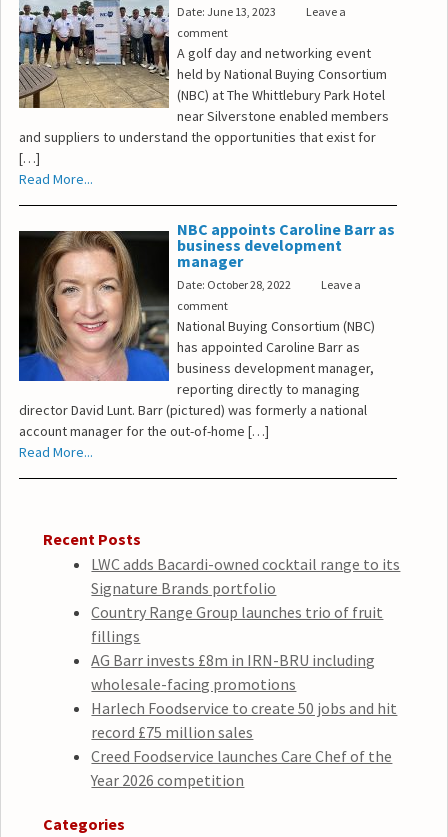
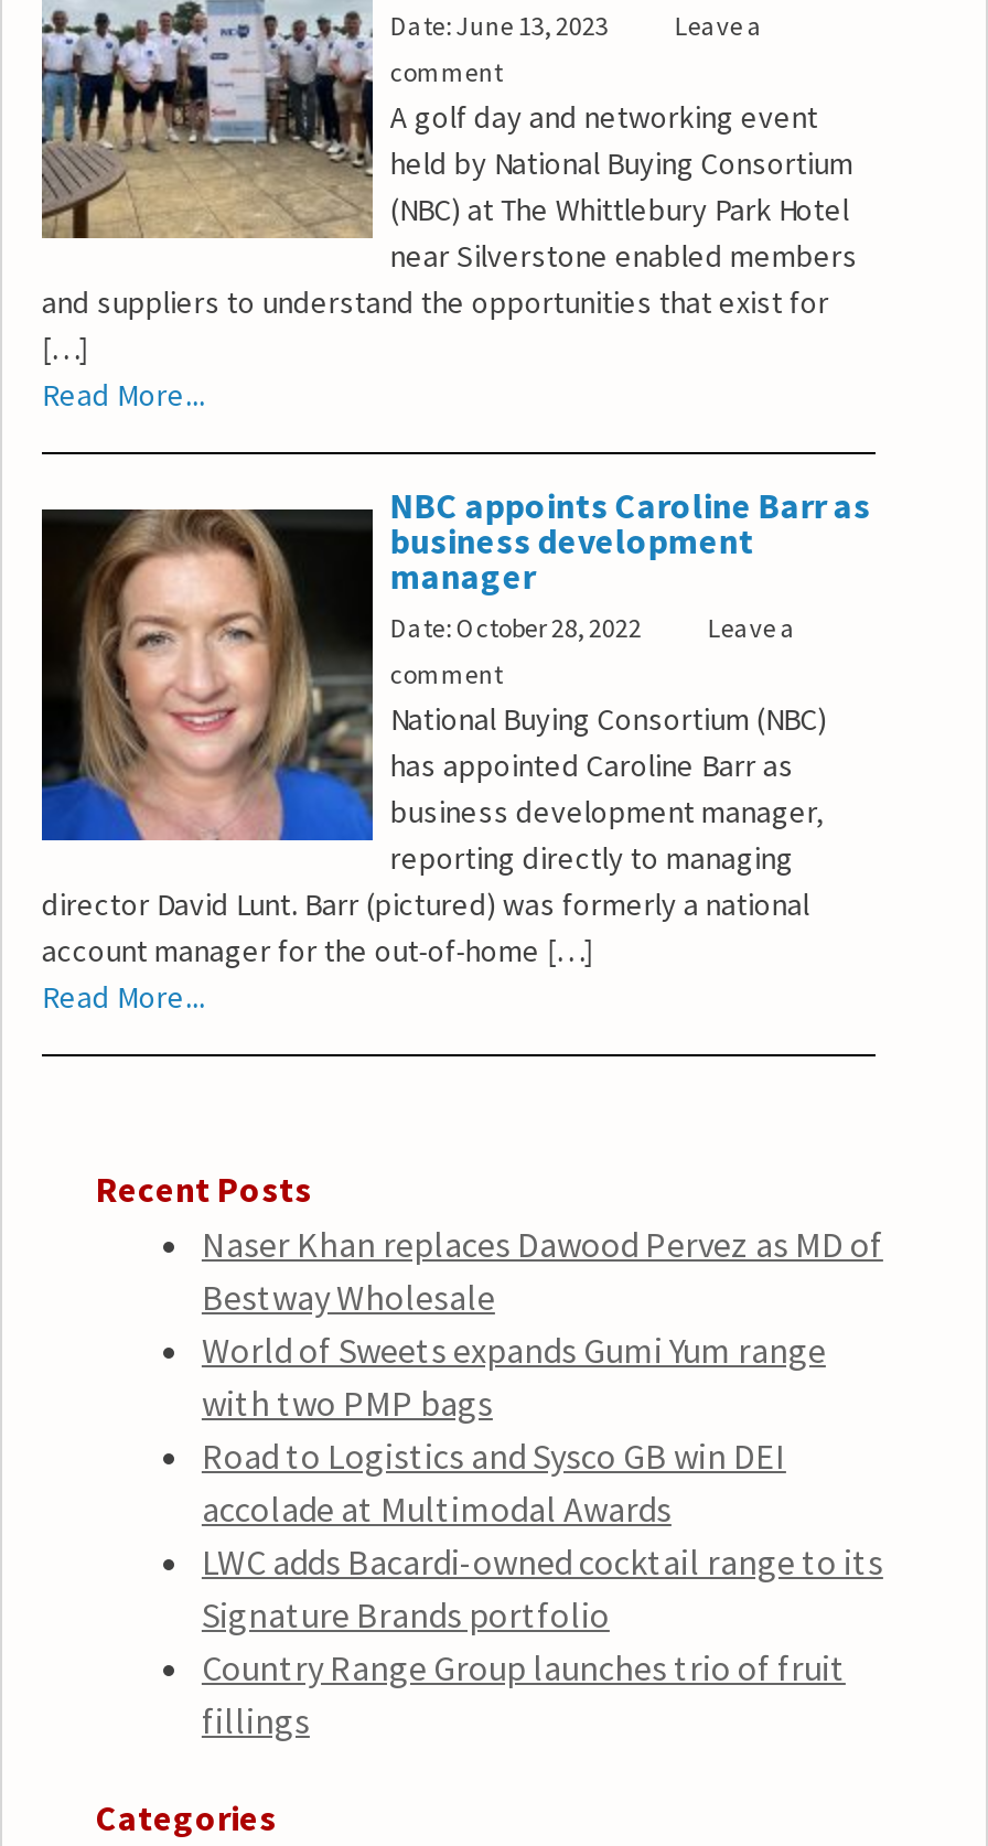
none -> [202,1223,883,1532] Naser Khan replaces Dawood Pervez as MD of | Bestway Wholesale | World of Sweets expands Gumi Yum range | with two PMP bags | Road to Logistics and Sysco GB win DEI | accolade at Multimodal Awards
moved [91,554,400,646] -> [202,1541,883,1743]: LWC adds Bacardi-owned cocktail range to its | Signature Brands portfolio | Country Range Group launches trio of fruit | fillings
[91,650,397,790] AG Barr invests £8m in IRN-BRU including | wholesale-facing promotions | Harlech Foodservice to create 50 jobs and hit | record £75 million sales | Creed Foodservice launches Care Chef of the | Year 2026 competition -> none

